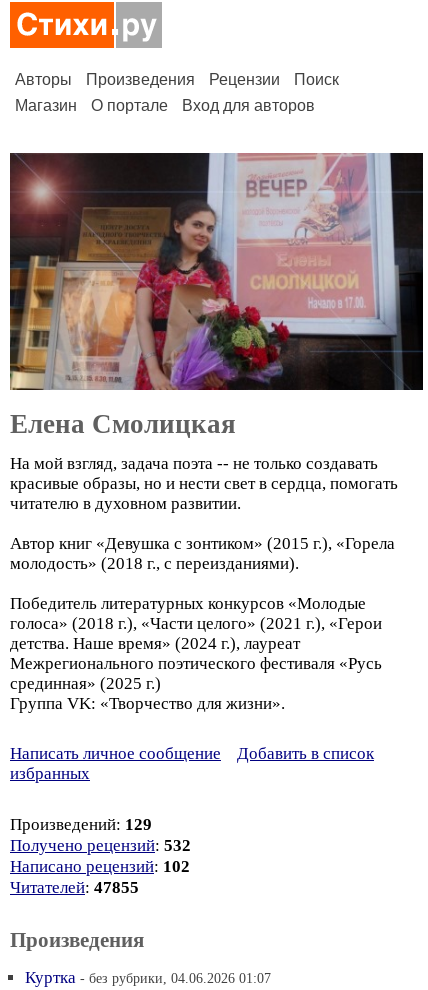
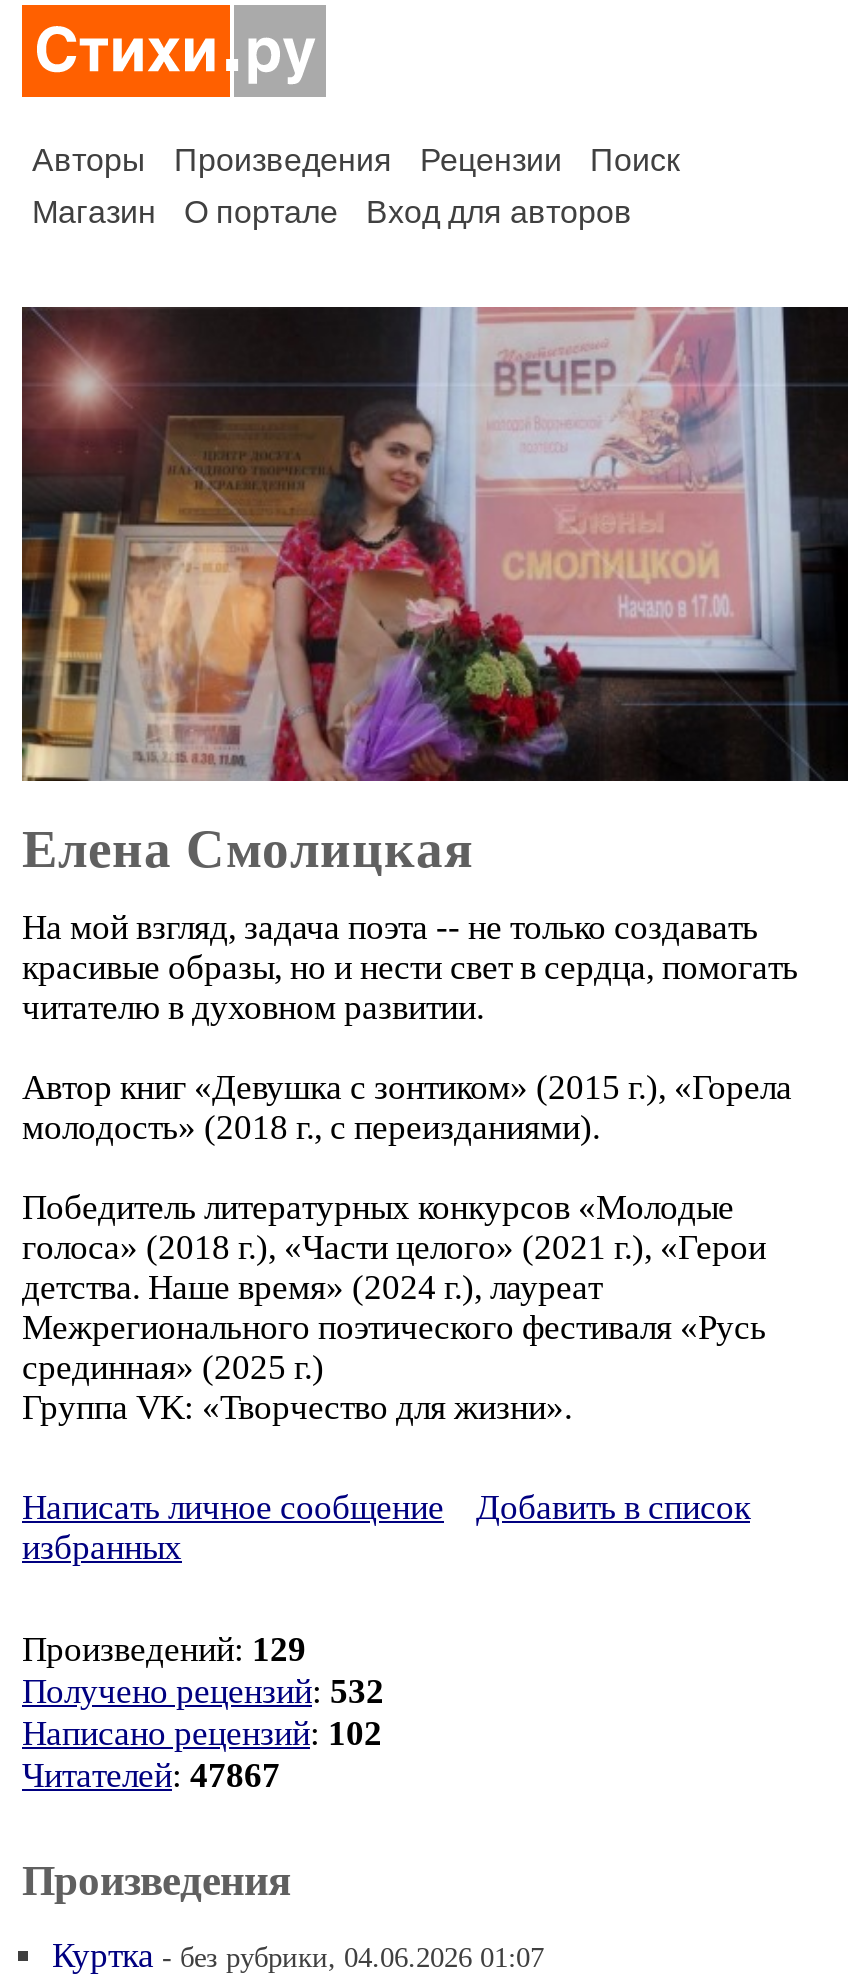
[10,878,139,897] Читателей: 47855 -> [22,1757,280,1795] Читателей: 47867

